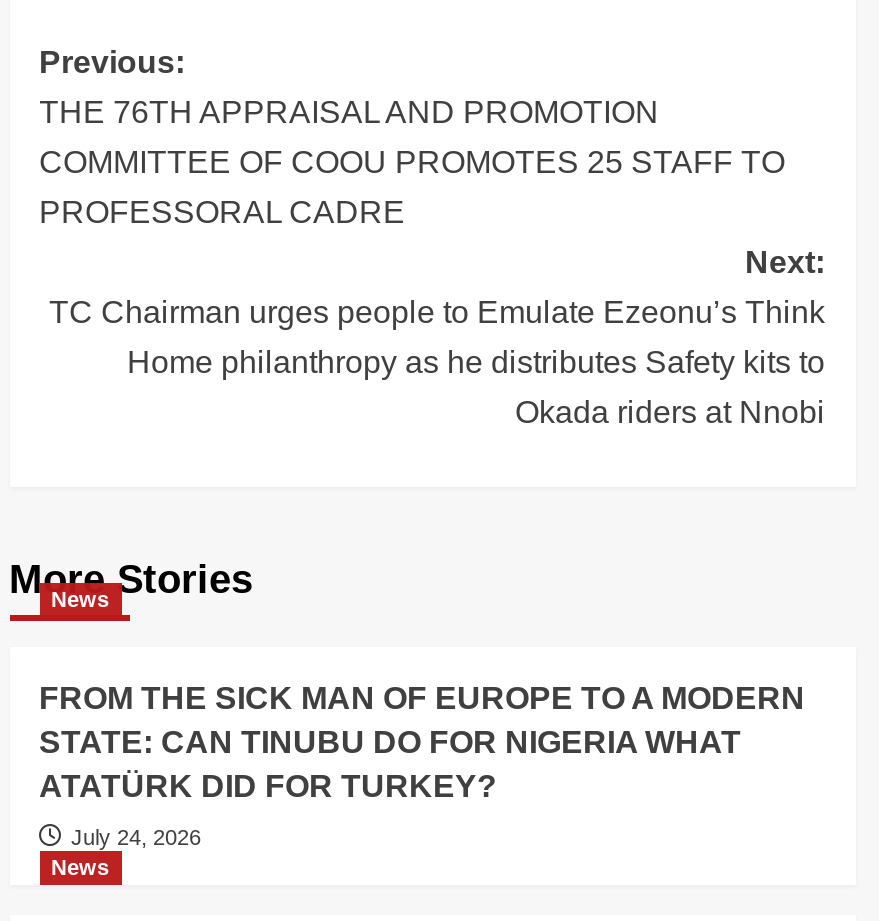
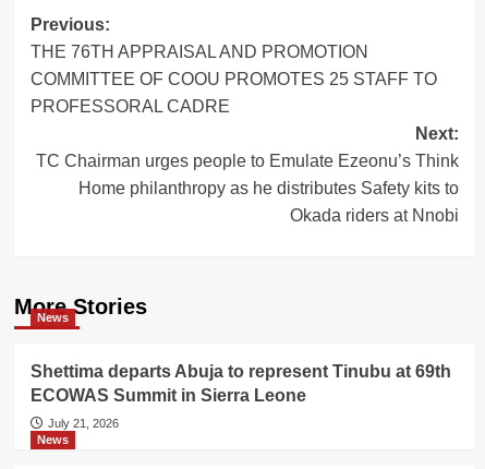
[39,681,805,803] FROM THE SICK MAN OF EUROPE TO A MODERN | STATE: CAN TINUBU DO FOR NIGERIA WHAT | ATATÜRK DID FOR TURKEY? -> [30,362,451,405] Shettima departs Abuja to represent Tinubu at 69th | ECOWAS Summit in Sierra Leone
[71,825,201,849] July 24, 2026 -> [47,417,118,430] July 21, 2026

